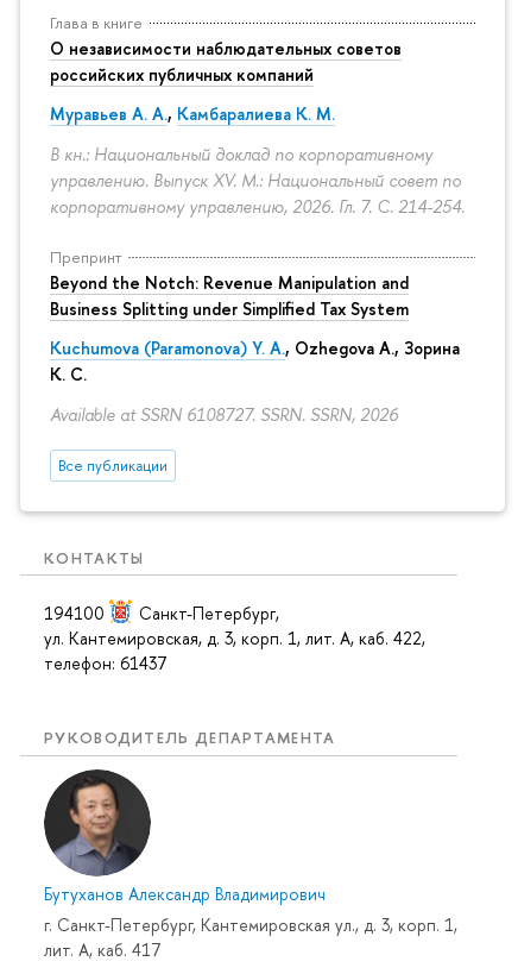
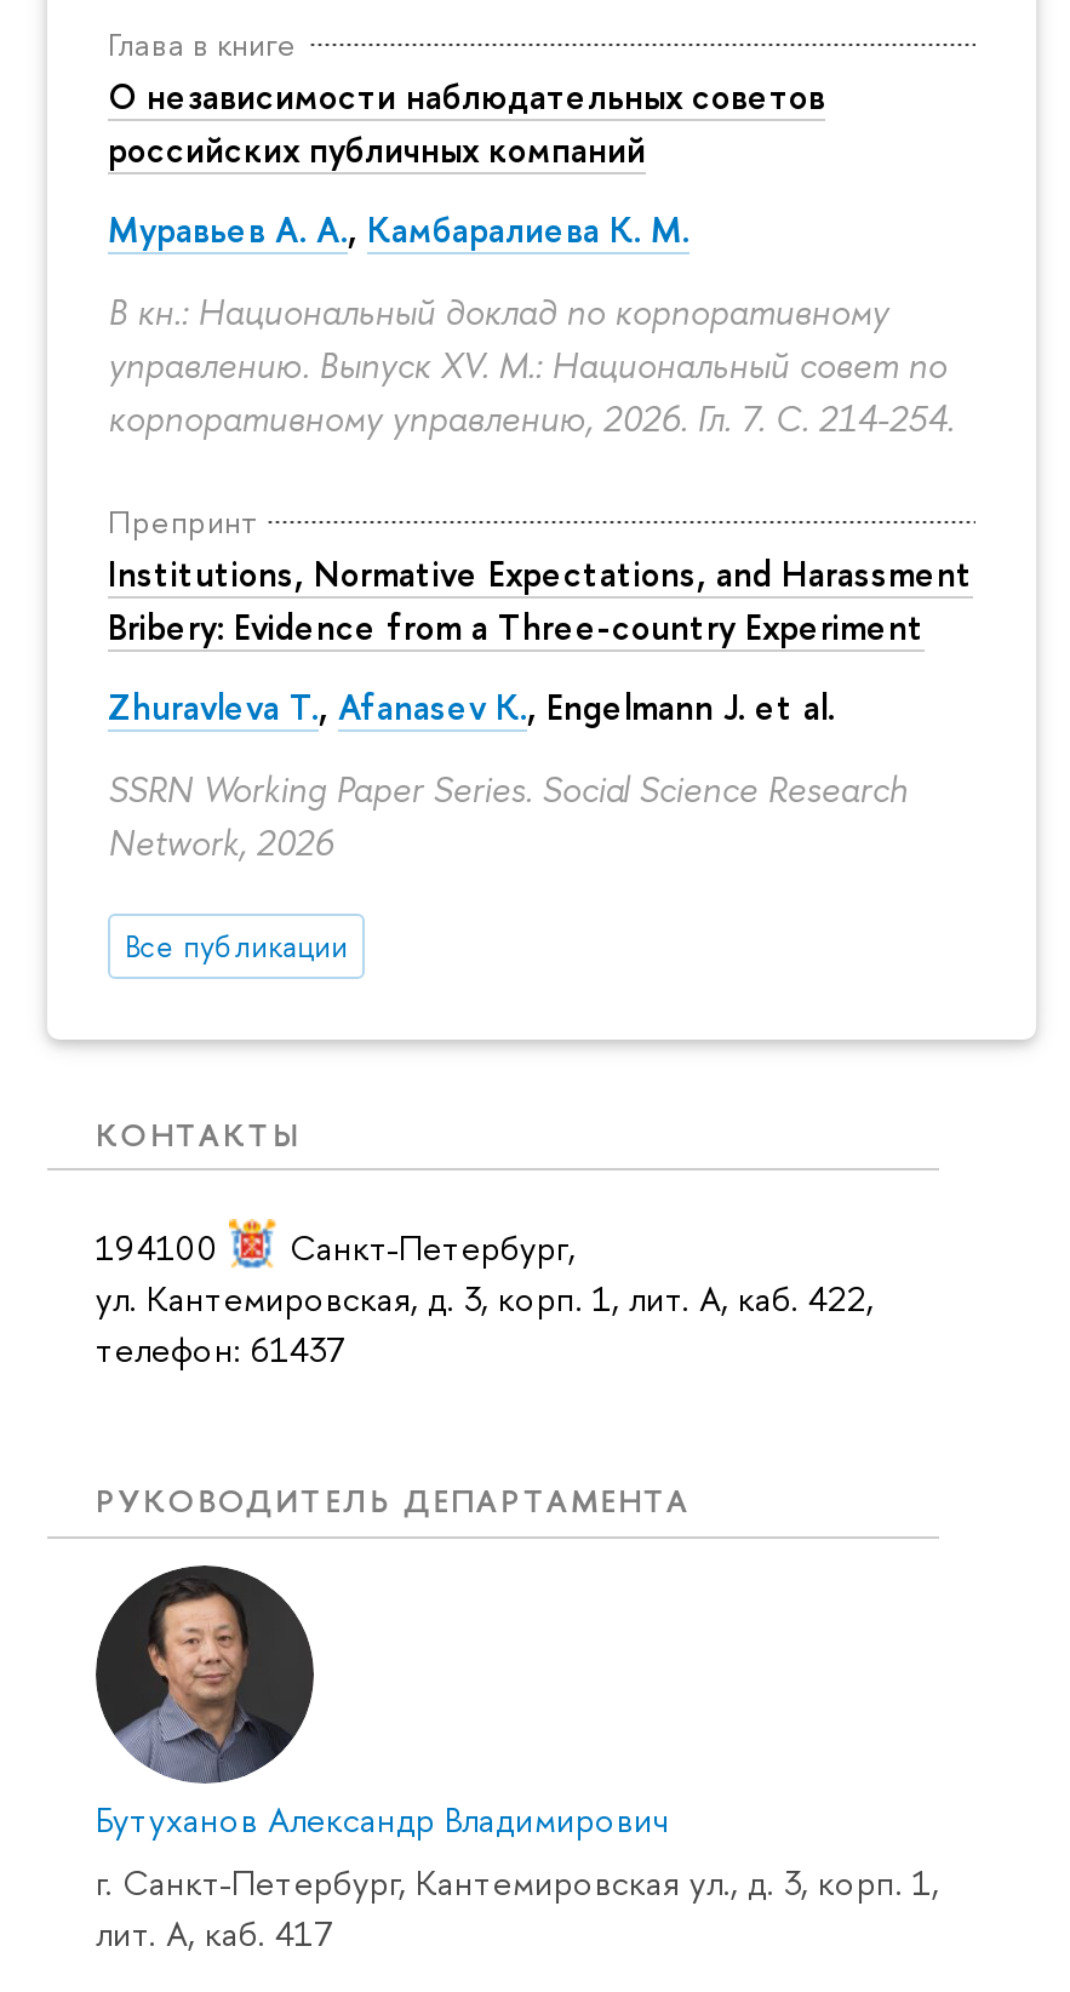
[50,271,409,320] Beyond the Notch: Revenue Manipulation and | Business Splitting under Simplified Tax System -> [108,549,973,649] Institutions, Normative Expectations, and Harassment | Bribery: Evidence from a Three-country Experiment
[50,337,460,386] Kuchumova (Paramonova) Y. A., Ozhegova A., Зорина | К. С. -> [108,684,835,730] Zhuravleva T., Afanasev K., Engelmann J. et al.
[50,403,398,426] Available at SSRN 6108727. SSRN. SSRN, 2026 -> [108,765,908,865] SSRN Working Paper Series. Social Science Research | Network, 2026

